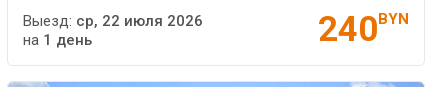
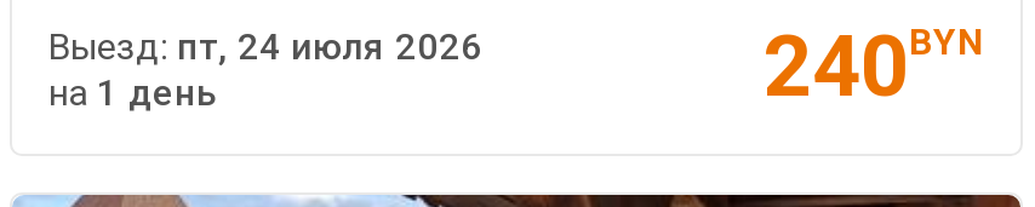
[23,12,203,30] Выезд: ср, 22 июля 2026 -> [48,26,482,69] Выезд: пт, 24 июля 2026

